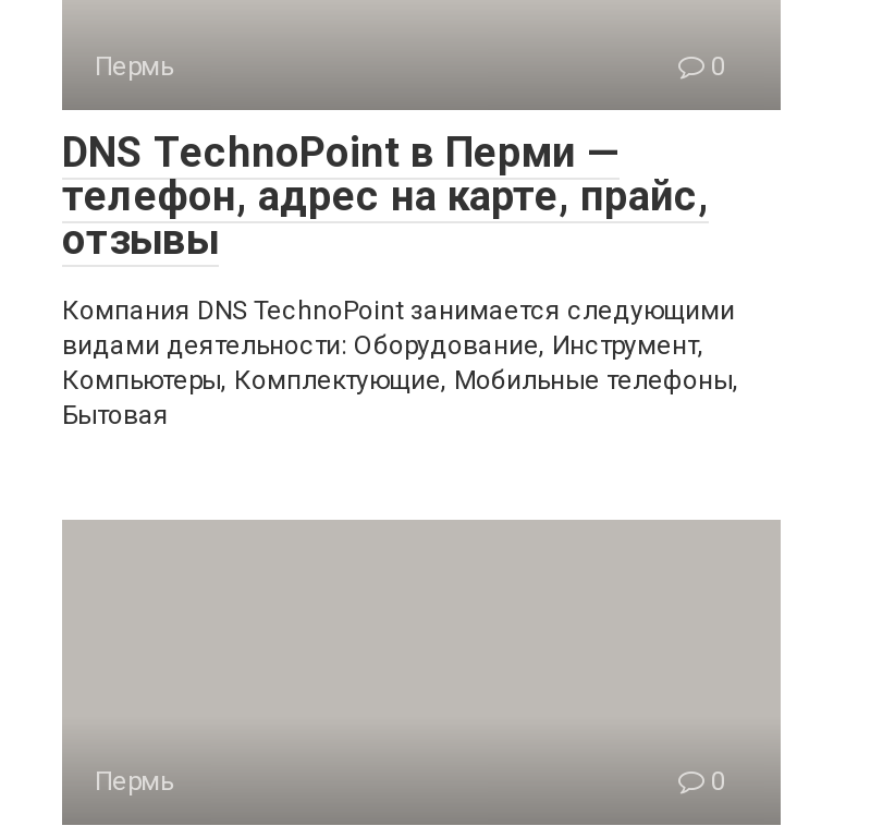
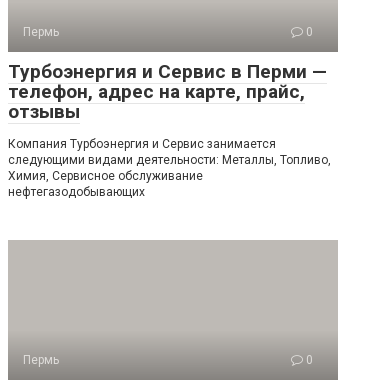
[62,127,620,178] DNS TechnoPoint в Перми — -> [8,60,327,83] Турбоэнергия и Сервис в Перми —
[62,295,739,430] Компания DNS TechnoPoint занимается следующими | видами деятельности: Оборудование, Инструмент, | Компьютеры, Комплектующие, Мобильные телефоны, | Бытовая -> [8,137,331,199] Компания Турбоэнергия и Сервис занимается | следующими видами деятельности: Металлы, Топливо, | Химия, Сервисное обслуживание | нефтегазодобывающих

